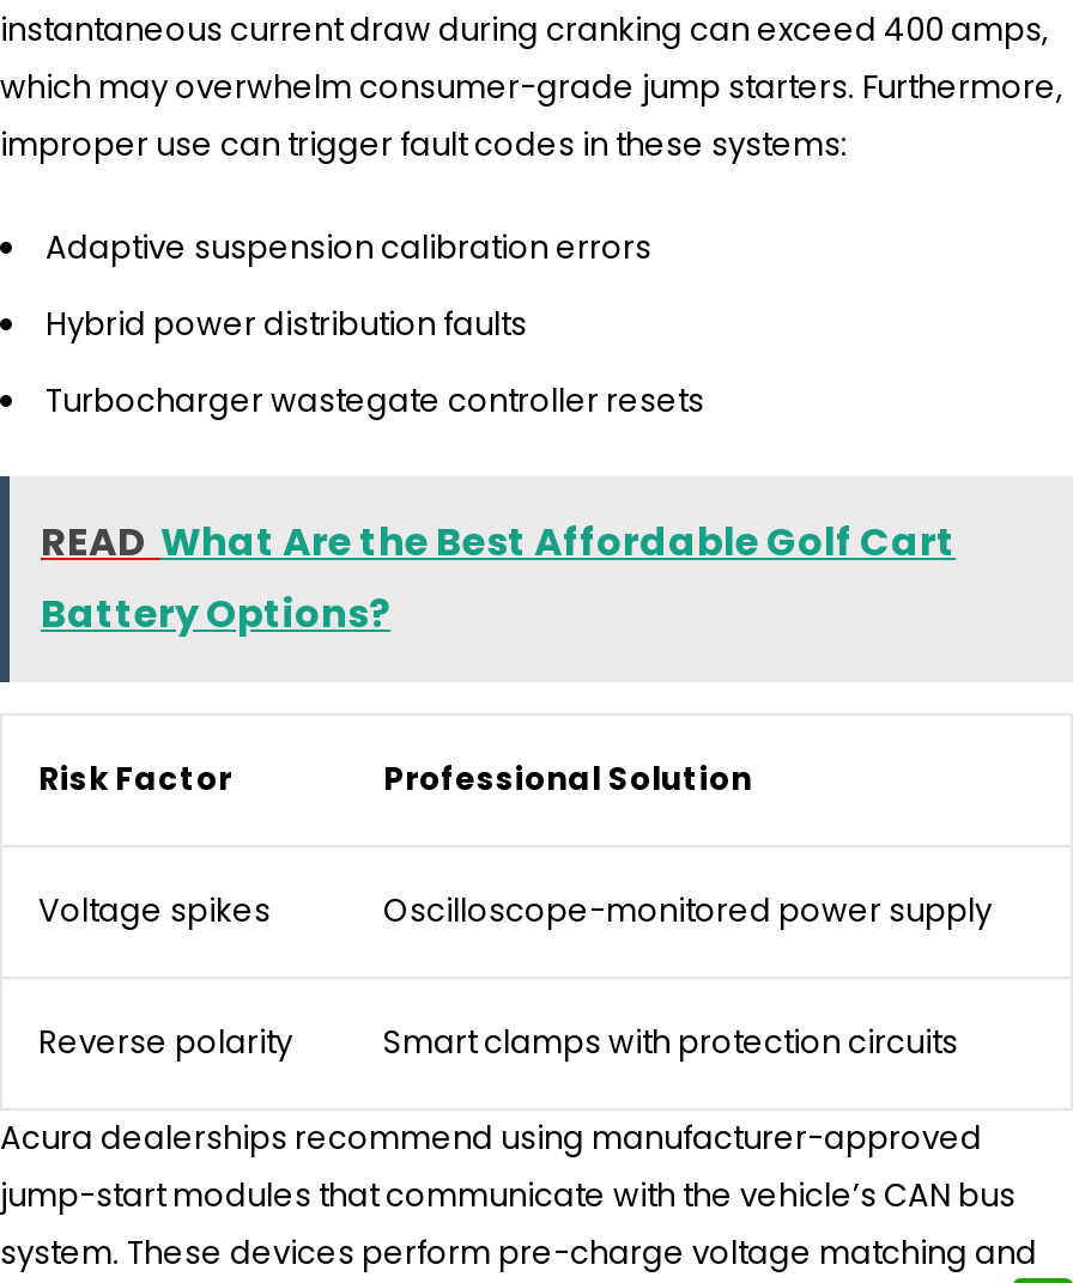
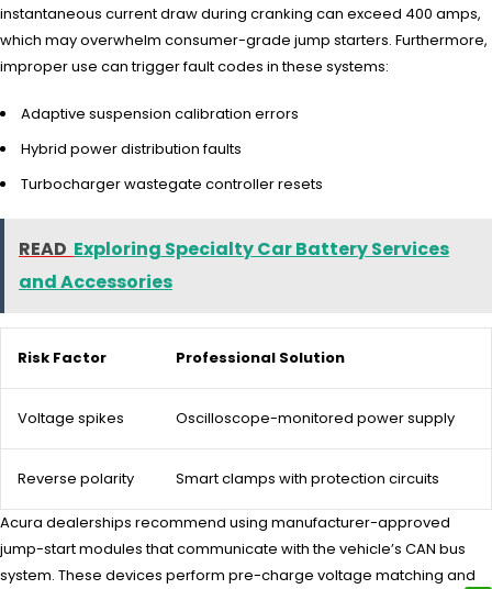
[41,515,956,642] READ What Are the Best Affordable Golf Cart | Battery Options? -> [19,236,449,295] READ Exploring Specialty Car Battery Services | and Accessories

